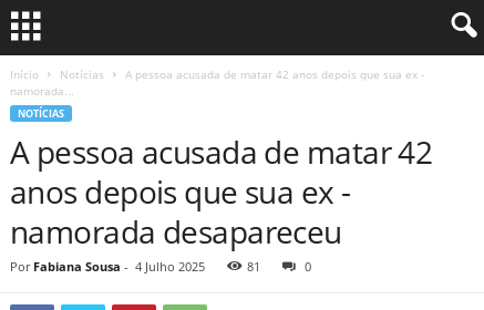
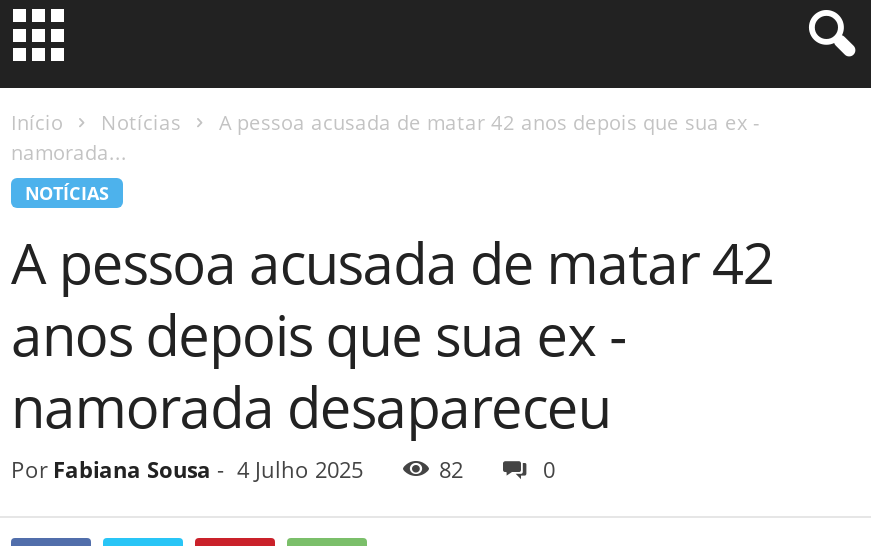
[247,258,260,275] 81 -> [439,454,463,484] 82

